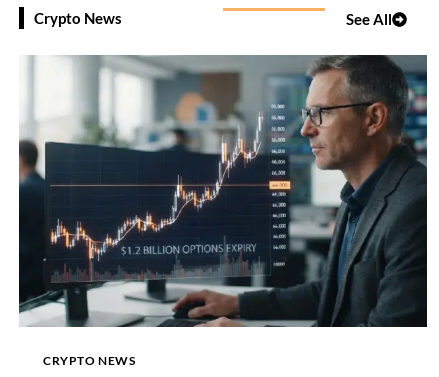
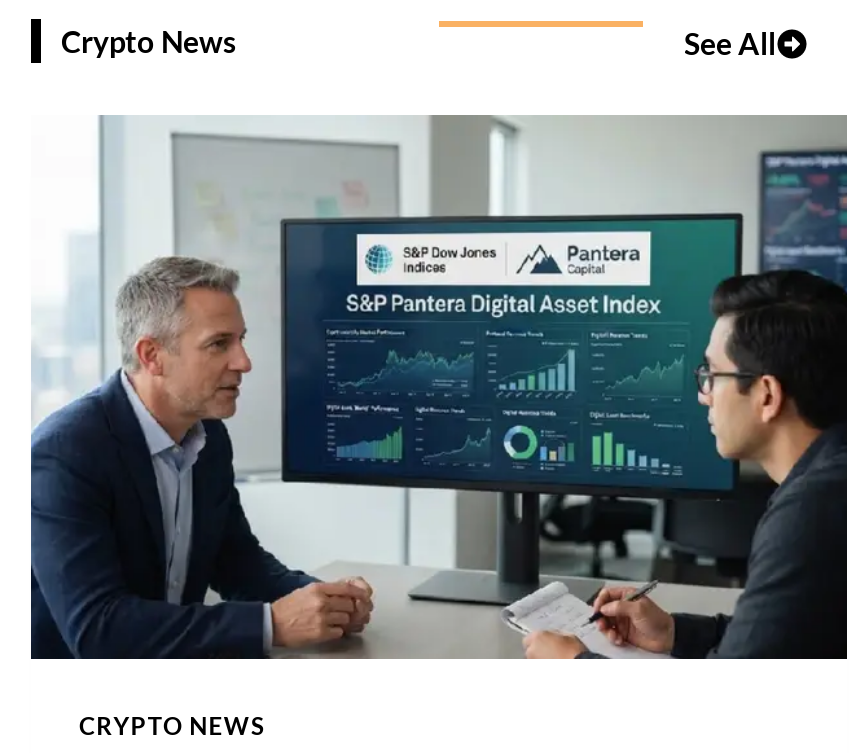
[18,55,428,328] [image] -> [29,115,849,661] [image]

